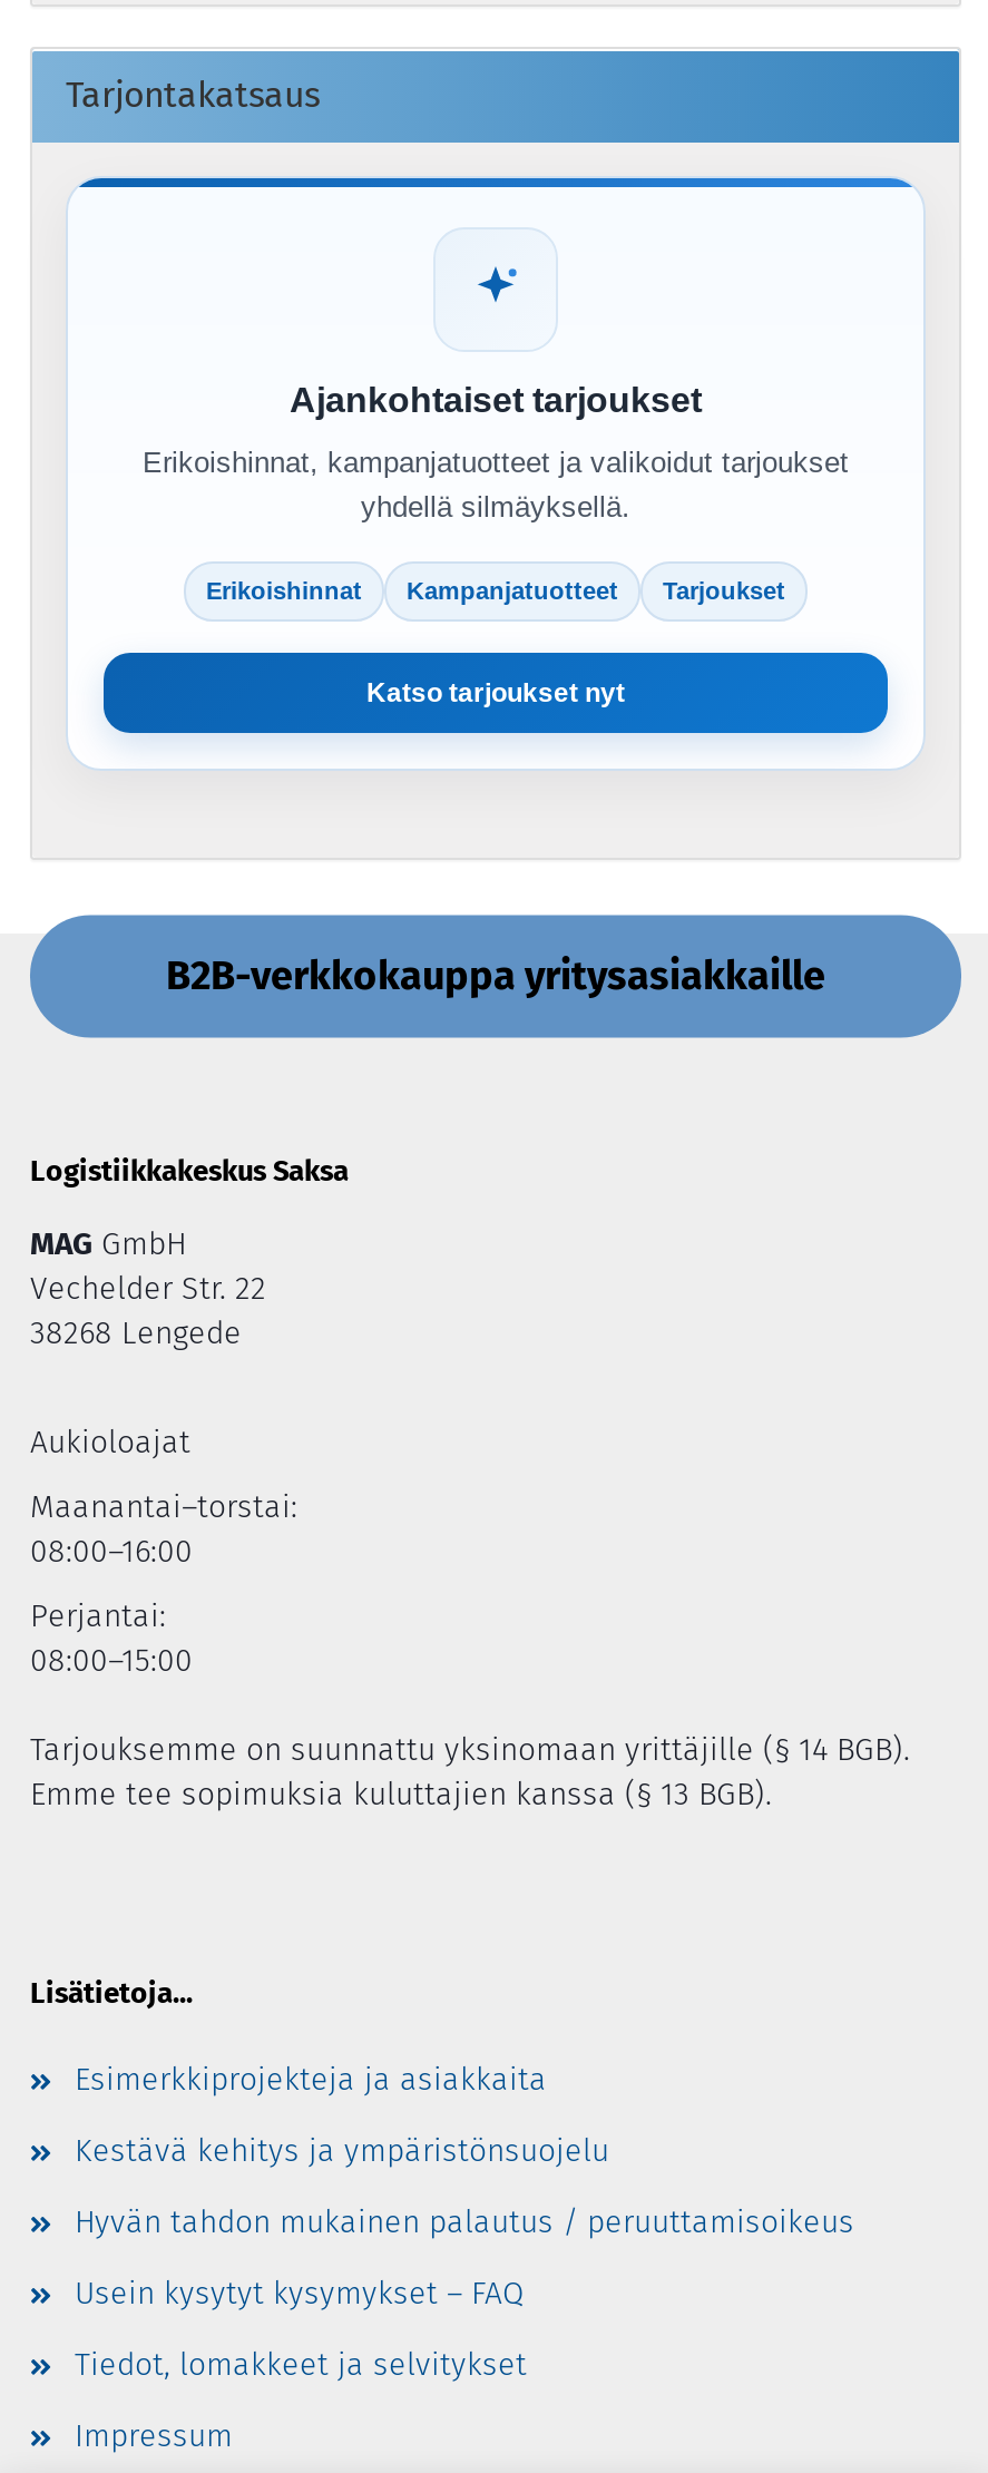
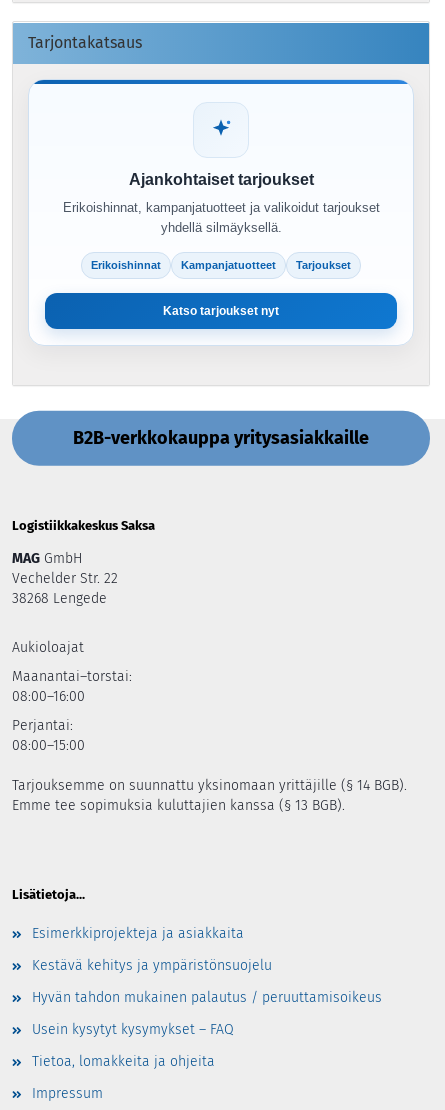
[75,2346,527,2384] Tiedot, lomakkeet ja selvitykset -> [32,1053,215,1070] Tietoa, lomakkeita ja ohjeita

